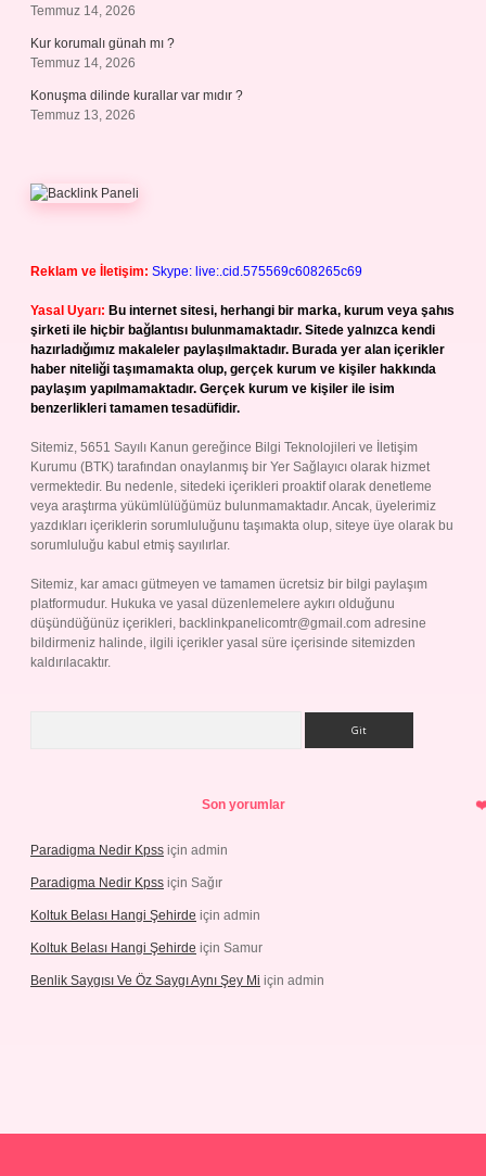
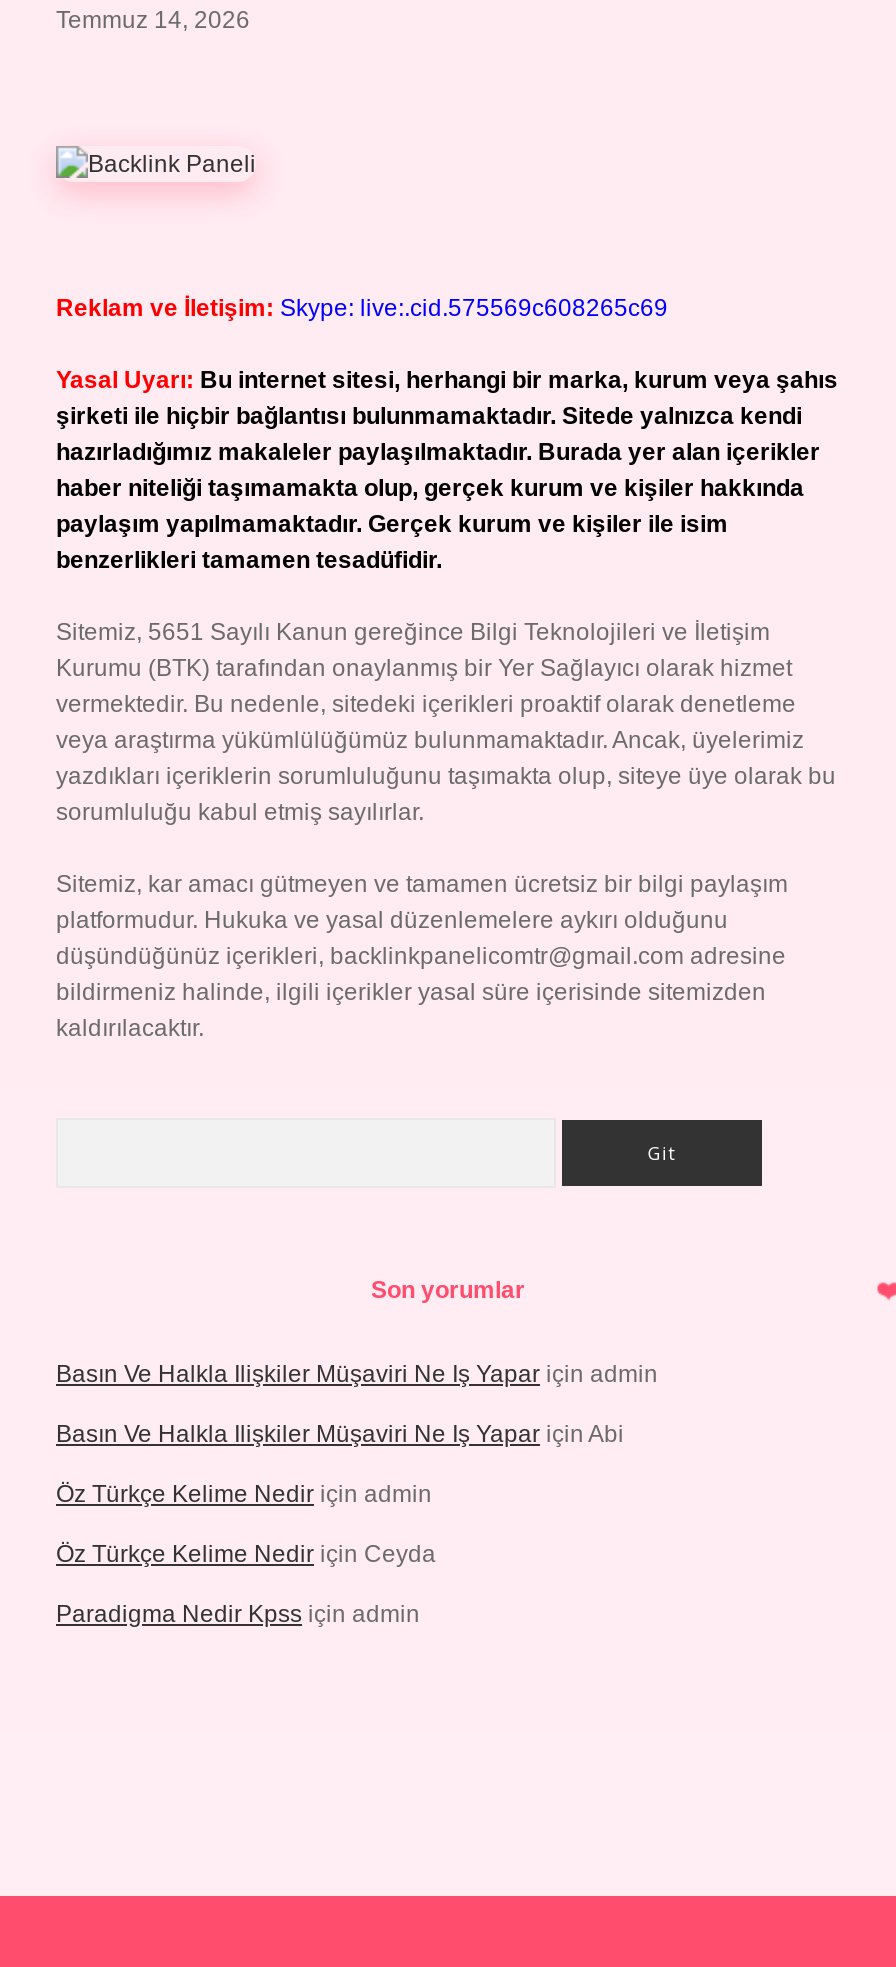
[30,36,243,123] Kur korumalı günah mı ? | Temmuz 14, 2026 | Konuşma dilinde kurallar var mıdır ? | Temmuz 13, 2026 -> none
none -> [56,1360,658,1568] Basın Ve Halkla Ilişkiler Müşaviri Ne Iş Yapar için admin | Basın Ve Halkla Ilişkiler Müşaviri Ne Iş Yapar için Abi | Öz Türkçe Kelime Nedir için admin | Öz Türkçe Kelime Nedir için Ceyda
moved [30,843,228,858] -> [56,1600,420,1628]: Paradigma Nedir Kpss için admin
[30,875,324,988] Paradigma Nedir Kpss için Sağır | Koltuk Belası Hangi Şehirde için admin | Koltuk Belası Hangi Şehirde için Samur | Benlik Saygısı Ve Öz Saygı Aynı Şey Mi için admin -> none

